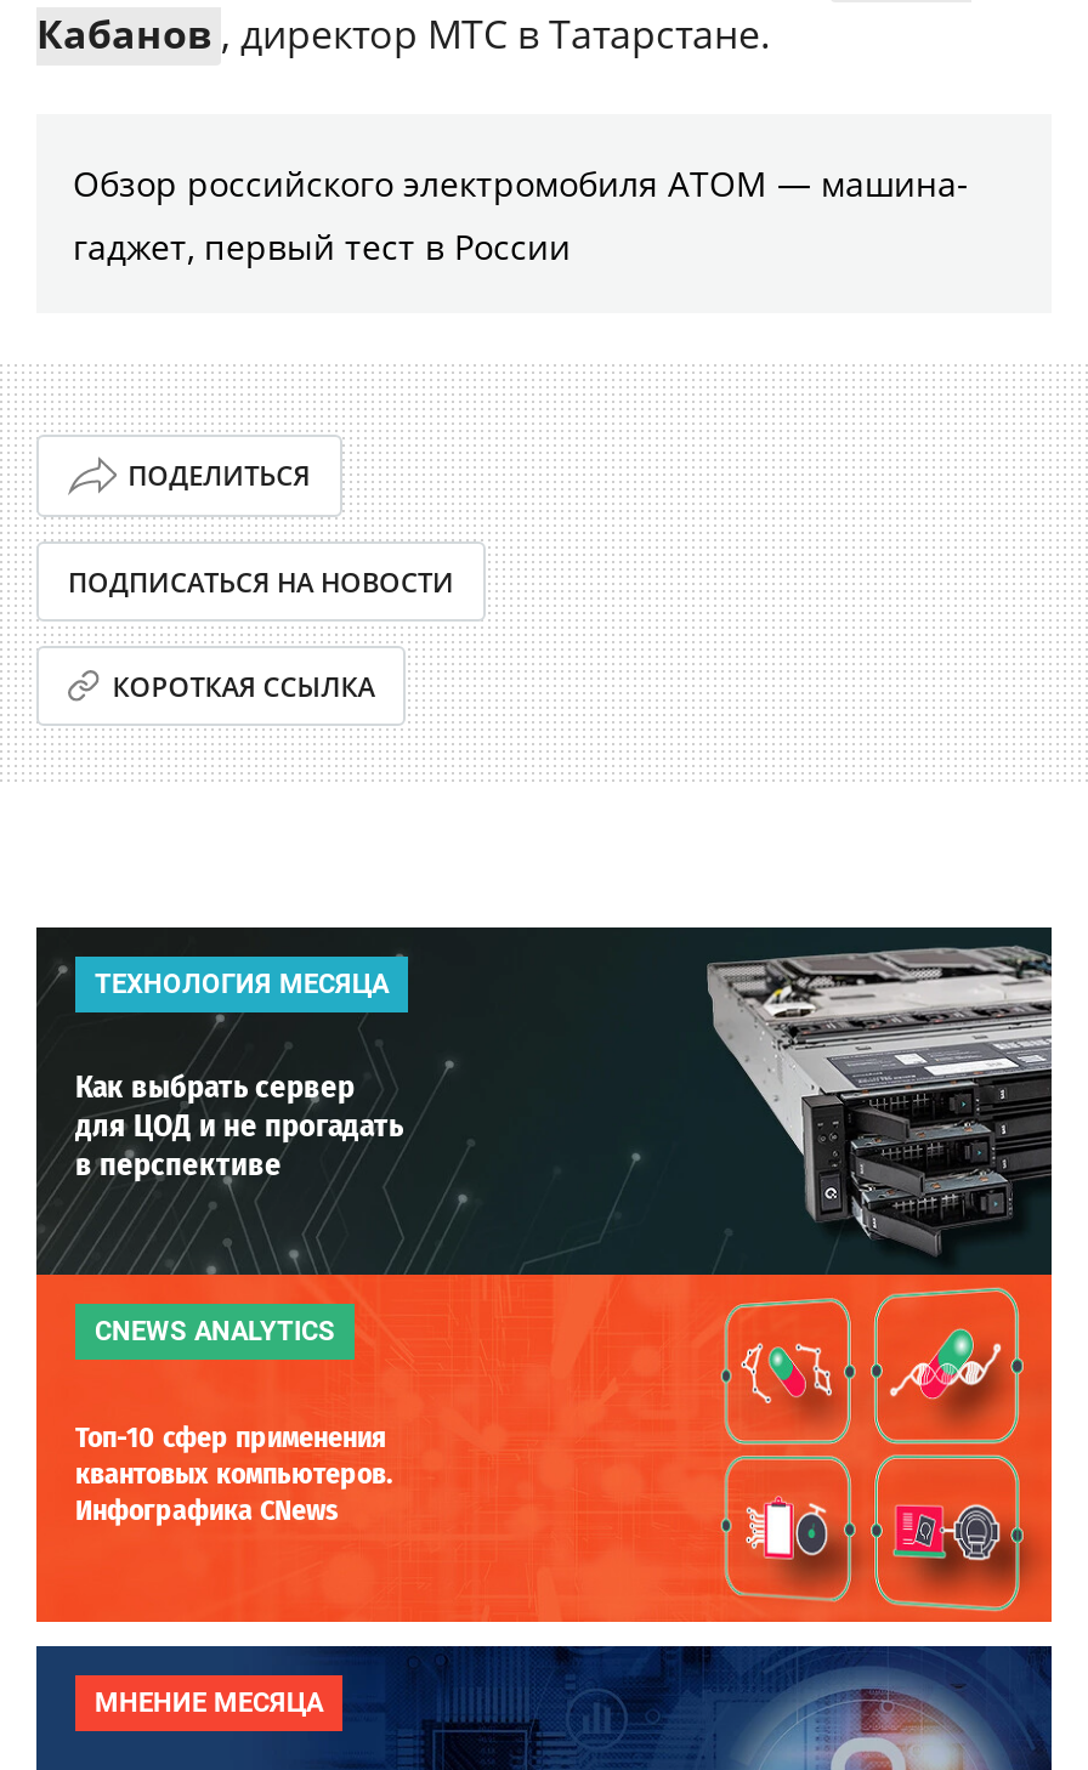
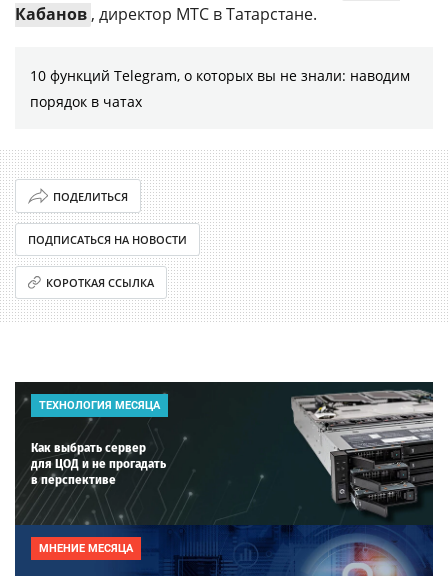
[73,160,969,270] Обзор российского электромобиля АТОМ — машина- | гаджет, первый тест в России -> [30,66,410,111] 10 функций Telegram, о которых вы не знали: наводим | порядок в чатах
[34,1272,1054,1649] [image] | CNEWS ANALYTICS | Топ-10 сфер применения | квантовых компьютеров. | Инфографика CNews -> none

